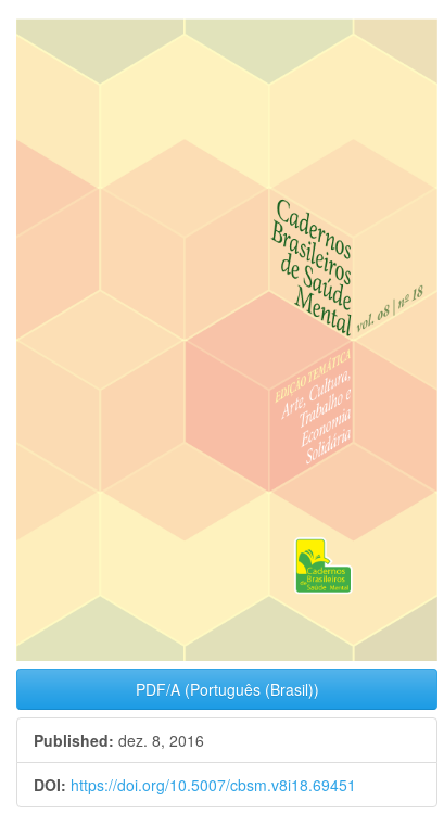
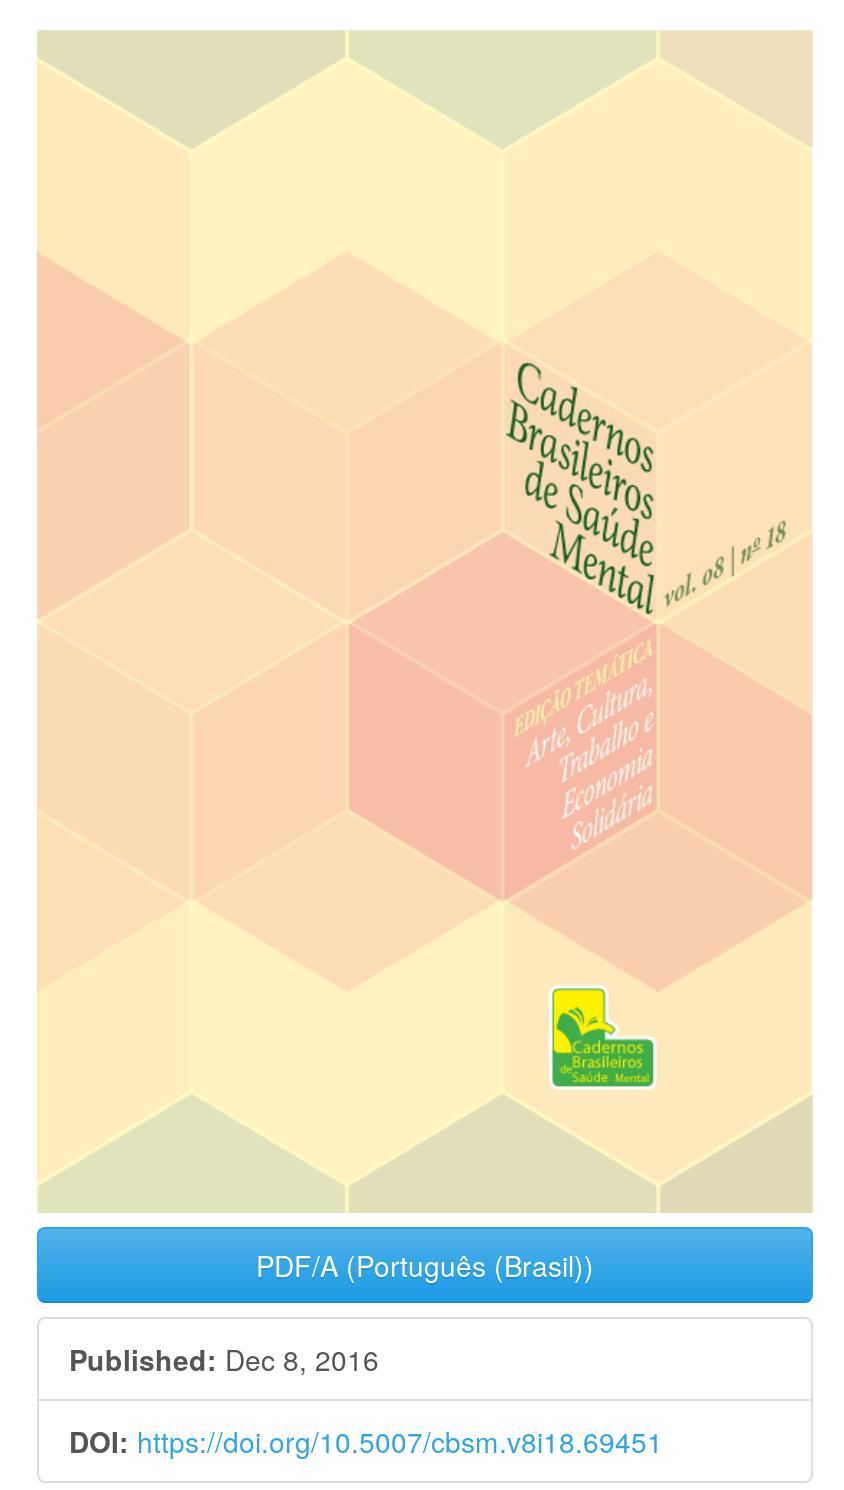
[34,729,204,751] Published: dez. 8, 2016 -> [69,1338,379,1378] Published: Dec 8, 2016

